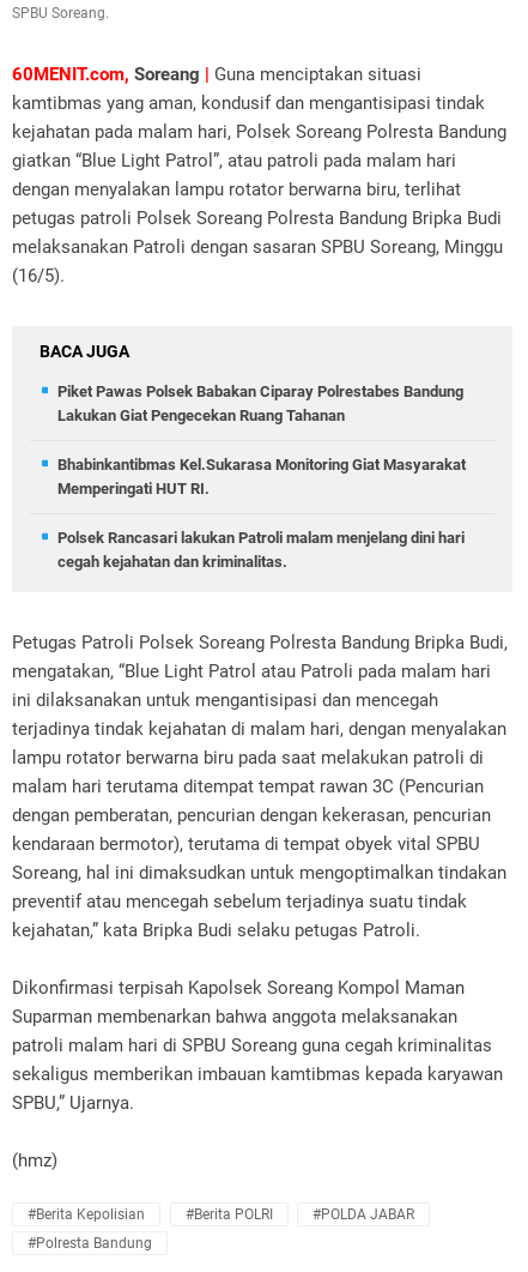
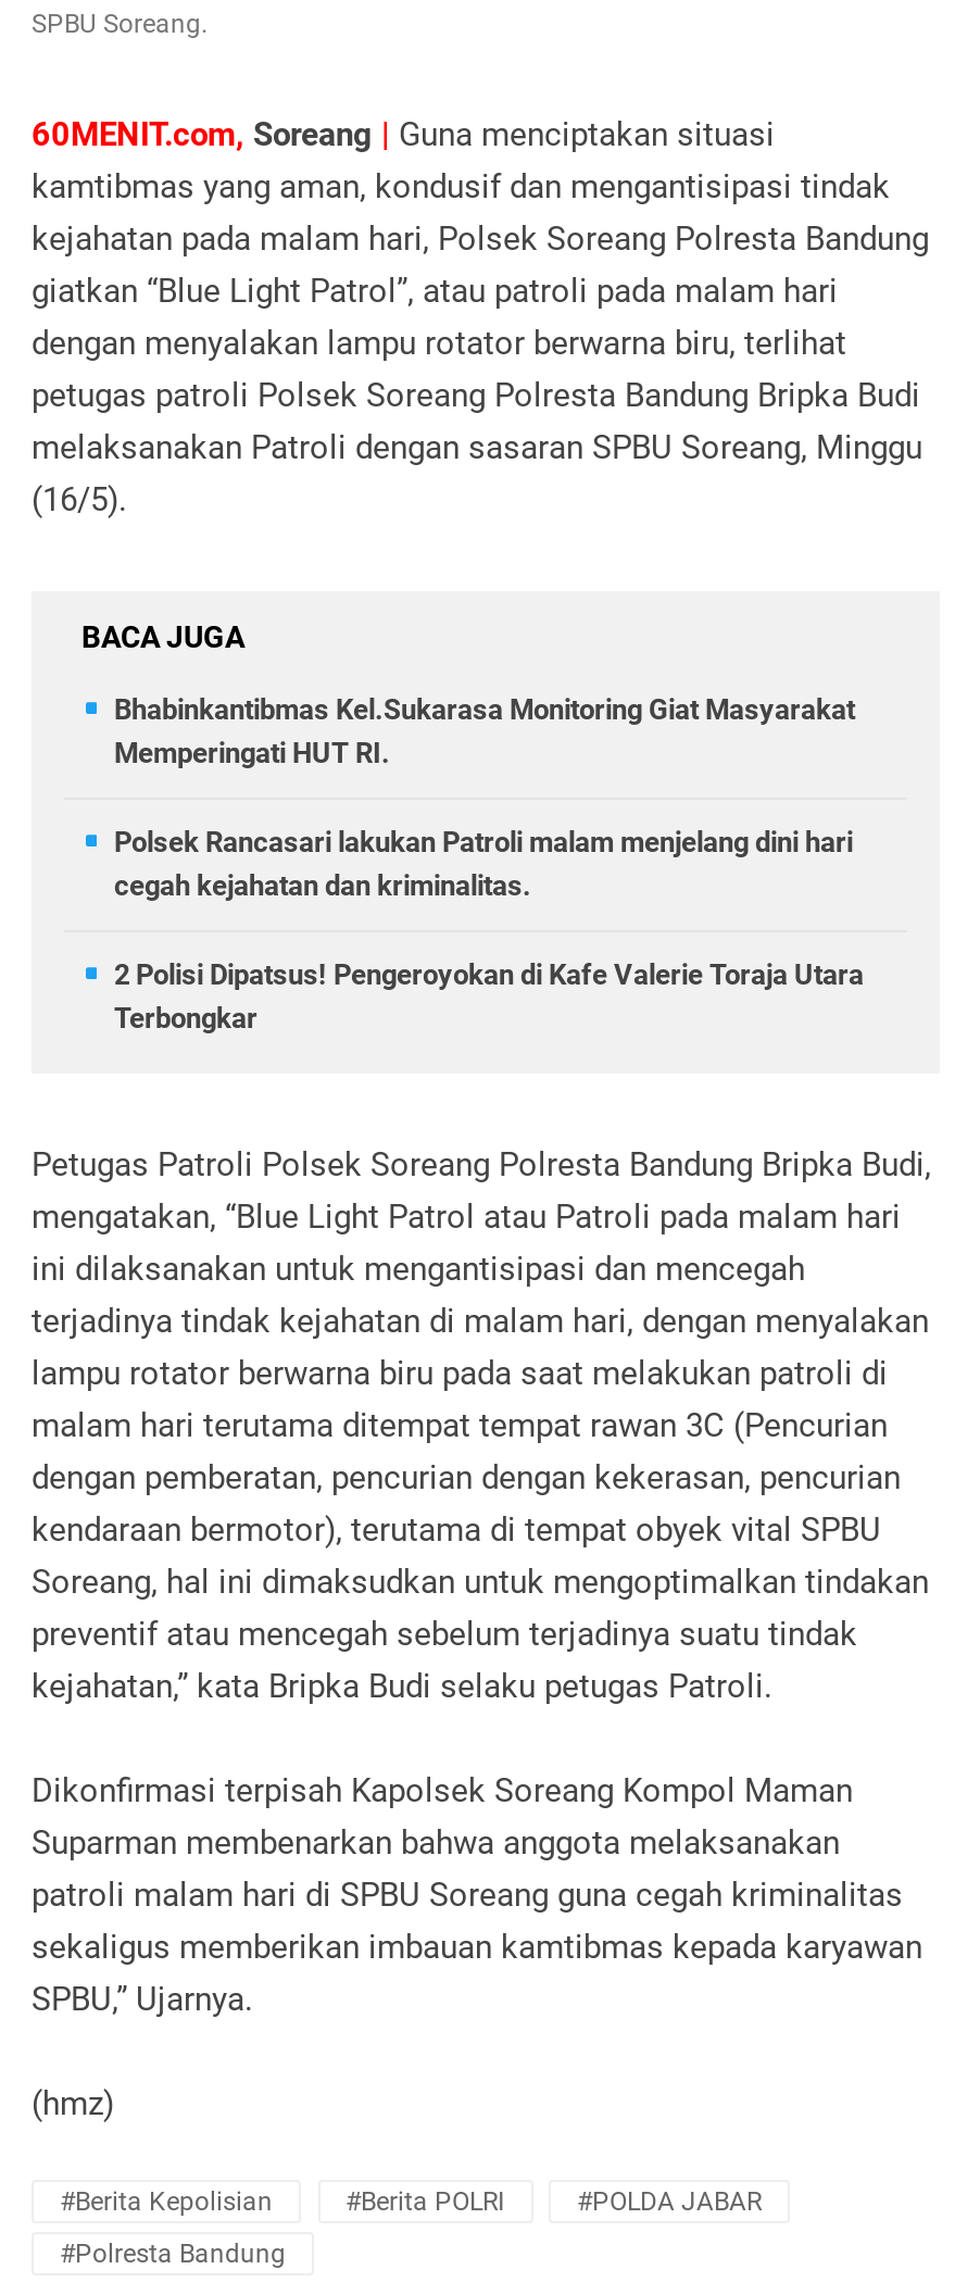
[57,382,463,424] Piket Pawas Polsek Babakan Ciparay Polrestabes Bandung | Lakukan Giat Pengecekan Ruang Tahanan -> none
moved [57,456,466,571] -> [114,693,855,902]: Bhabinkantibmas Kel.Sukarasa Monitoring Giat Masyarakat | Memperingati HUT RI. | Polsek Rancasari lakukan Patroli malam menjelang dini hari | cegah kejahatan dan kriminalitas.
none -> [114,958,864,1035] 2 Polisi Dipatsus! Pengeroyokan di Kafe Valerie Toraja Utara | Terbongkar

